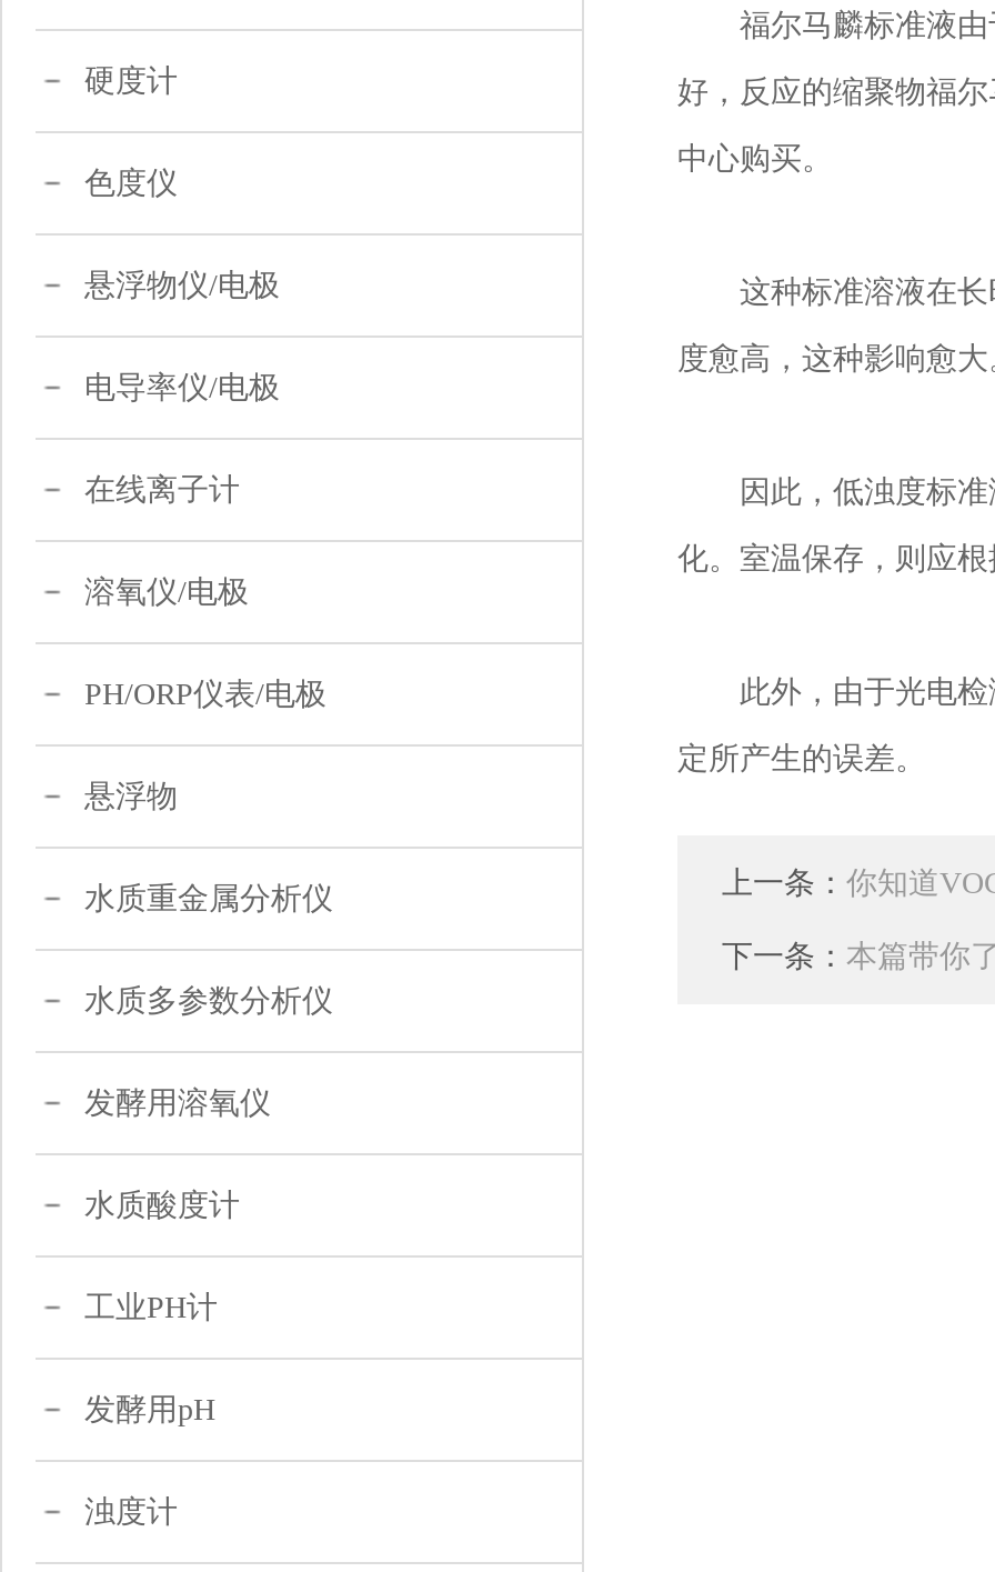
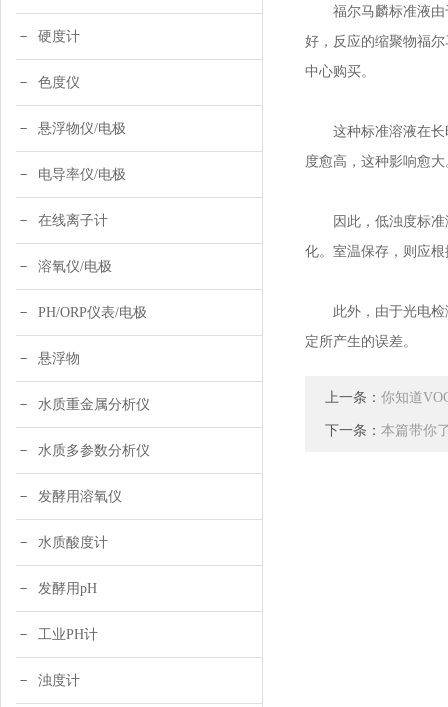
moved [84,1291,218,1324] -> [38,627,98,642]: 工业PH计
moved [84,1393,215,1426] -> [38,581,97,596]: 发酵用pH

